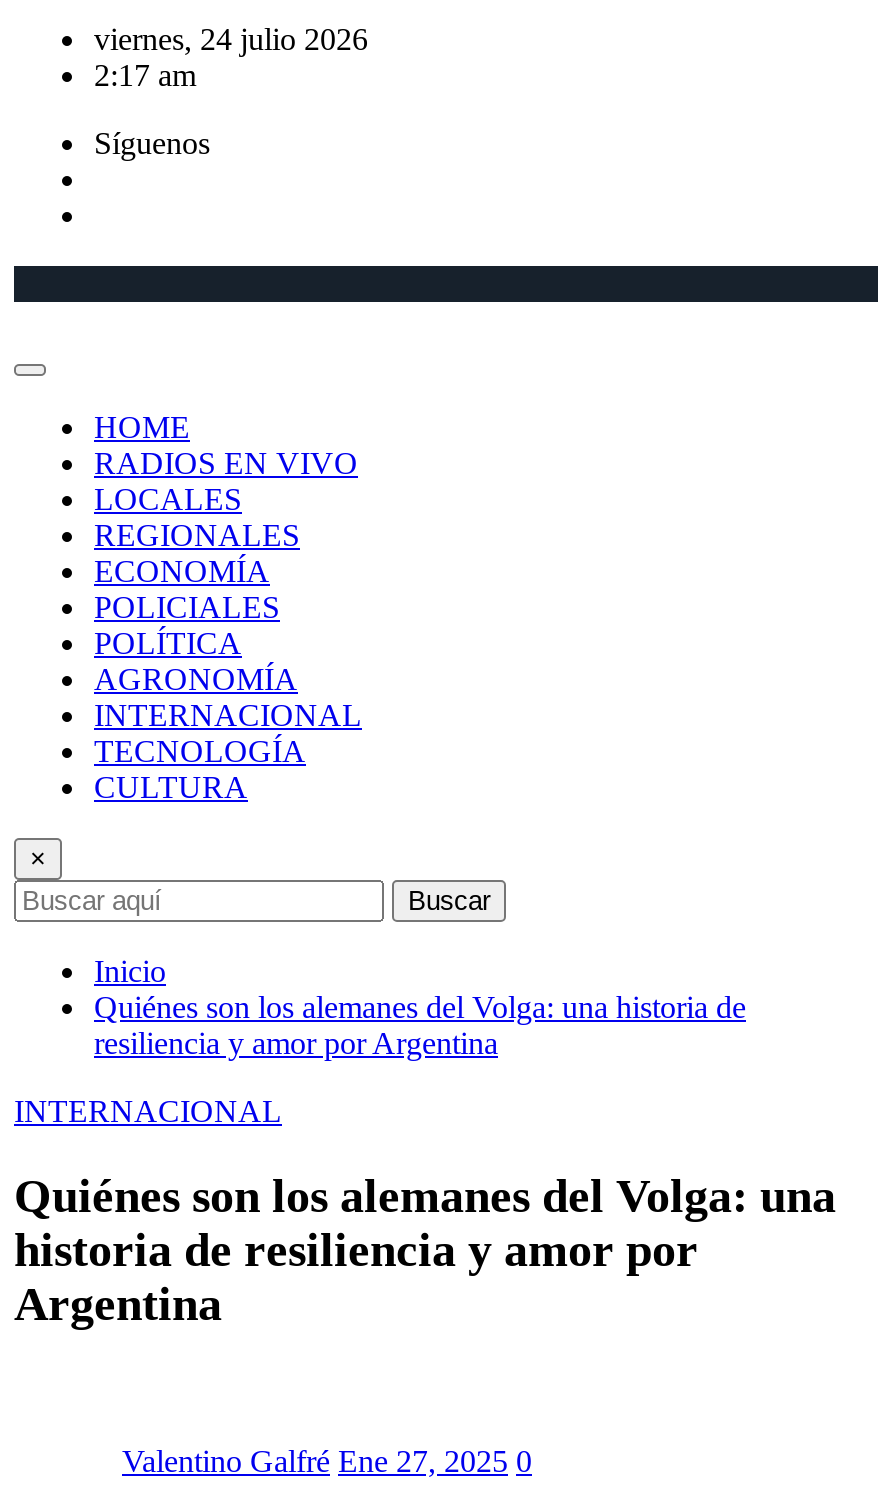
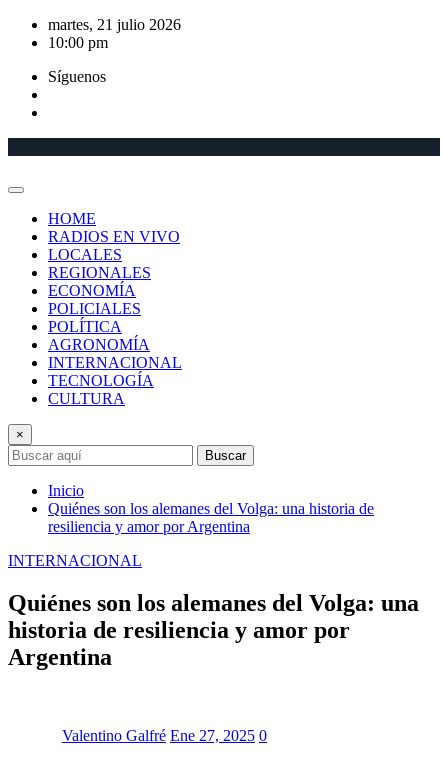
[94,22,368,92] viernes, 24 julio 2026 | 2:17 am -> [48,16,181,51] martes, 21 julio 2026 | 10:00 pm

